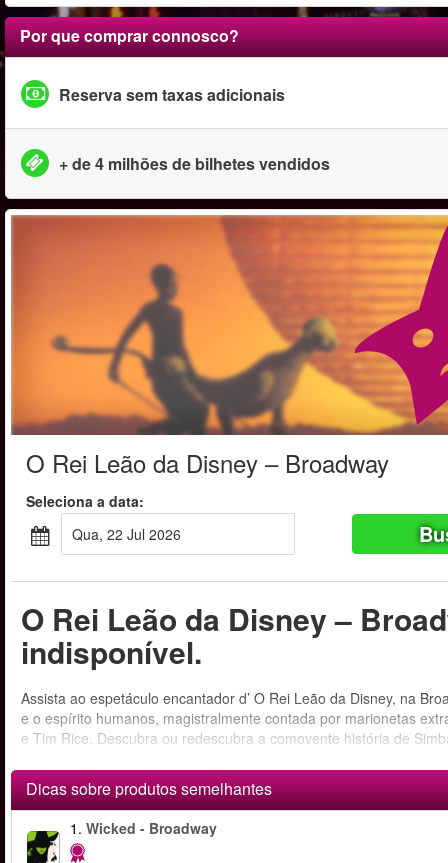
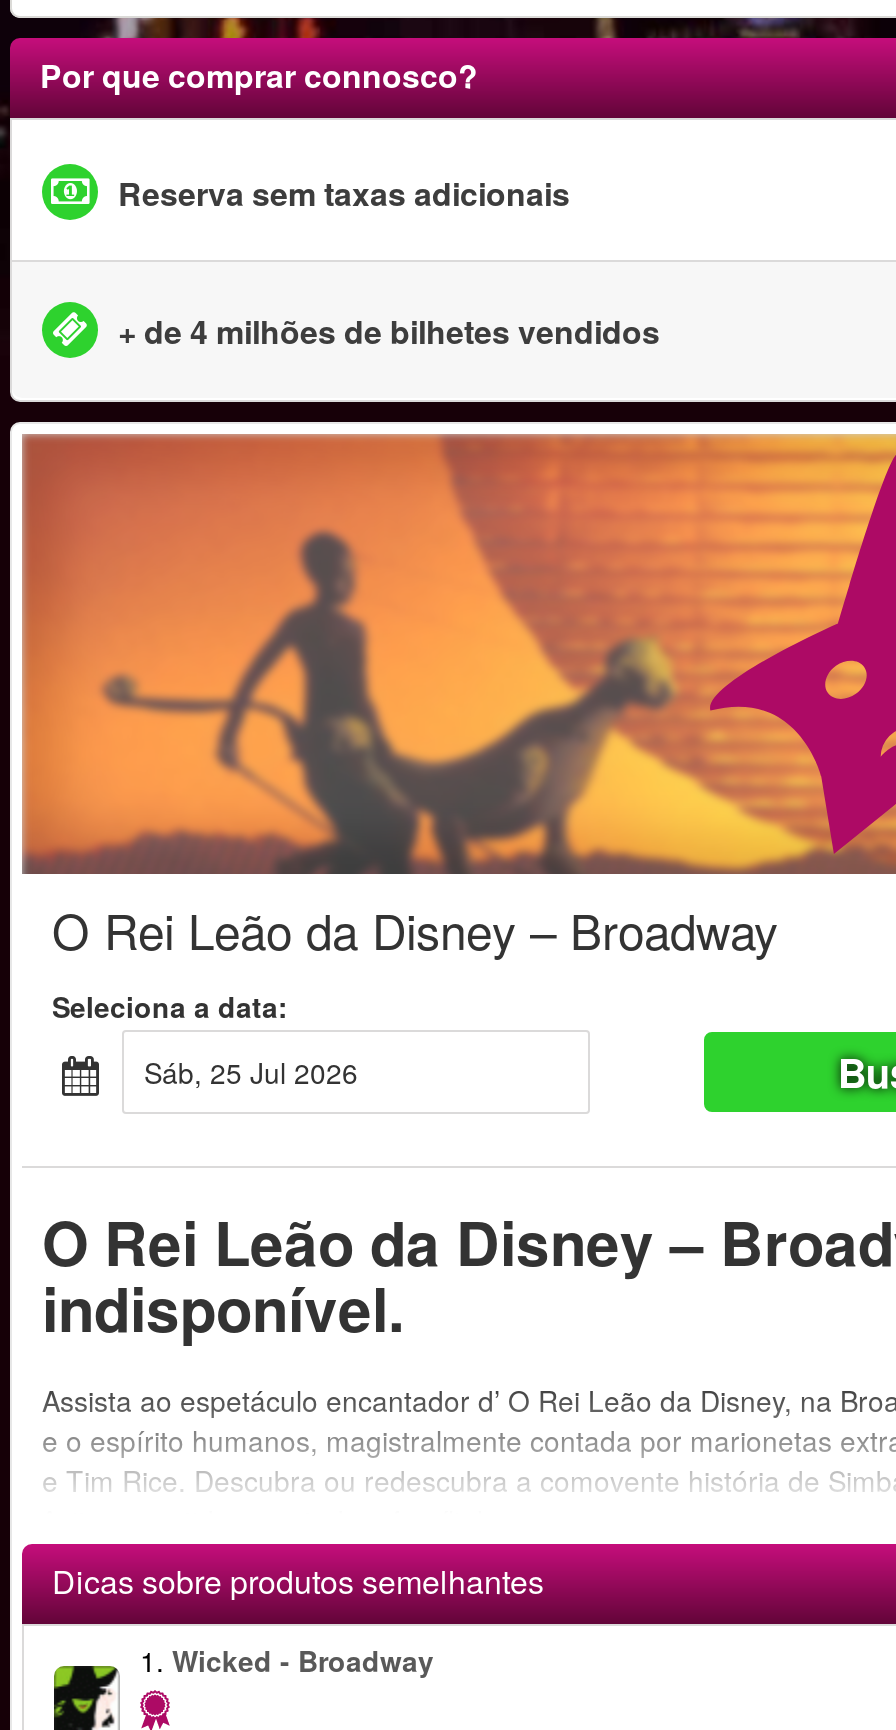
[83,524,181,544] Qua, 22 Jul 2026 -> [162,1052,358,1092] Sáb, 25 Jul 2026

